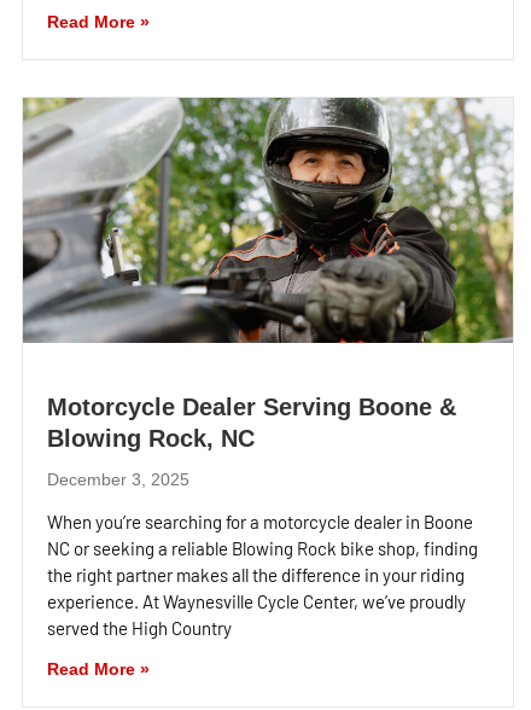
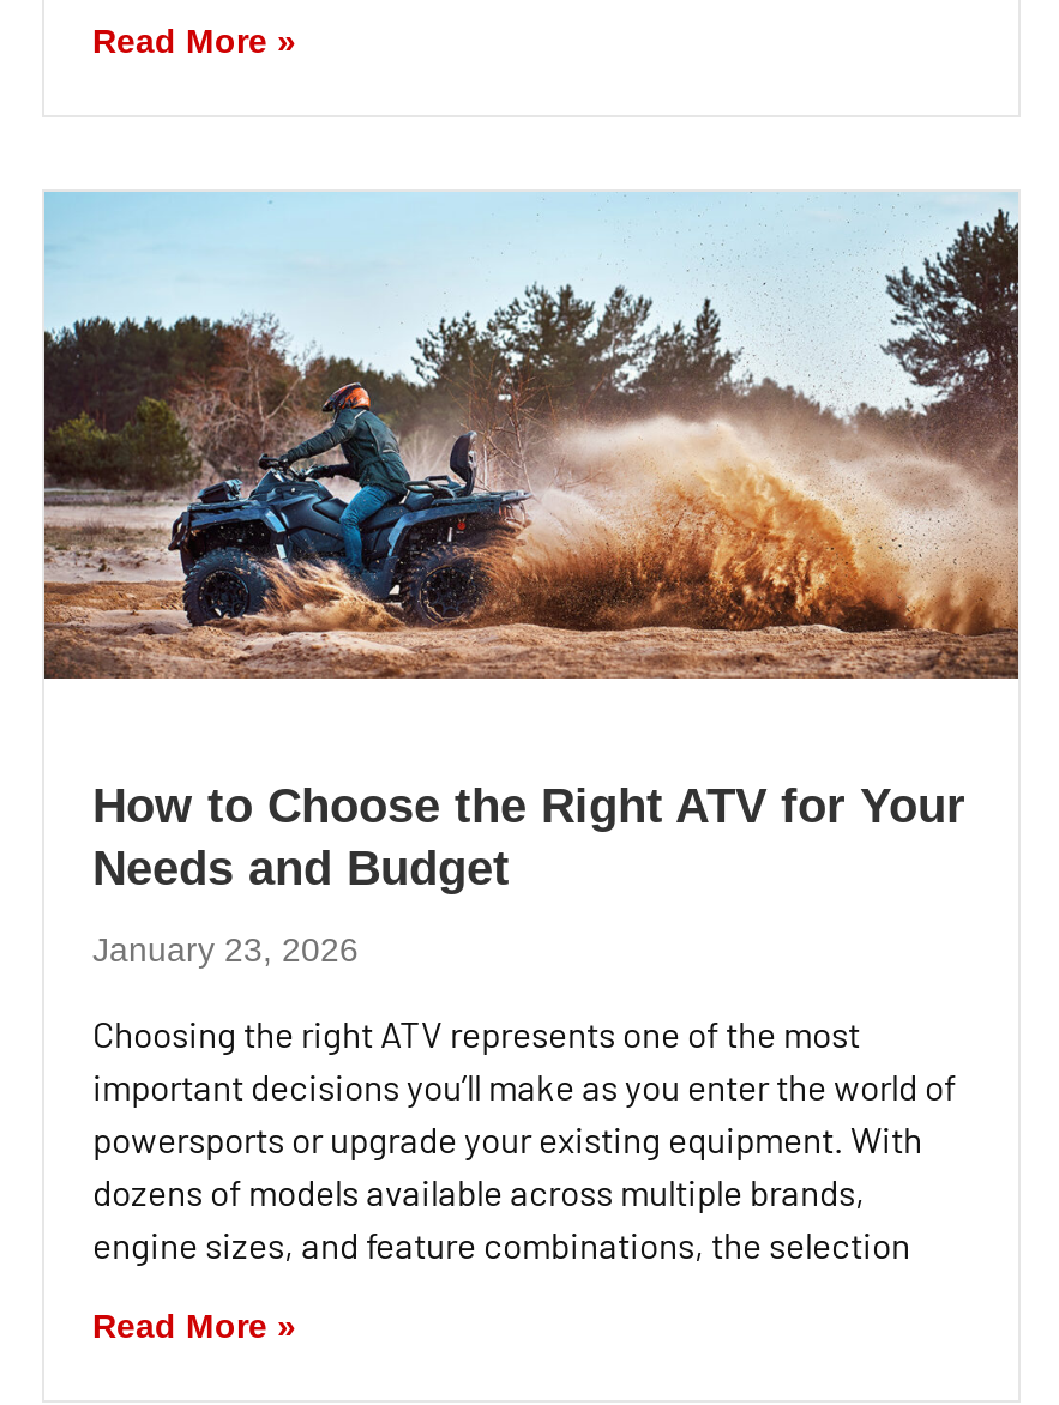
[22,97,513,344] [image] -> [42,189,1021,681] [image]
[47,394,456,452] Motorcycle Dealer Serving Boone & | Blowing Rock, NC -> [92,780,965,895] How to Choose the Right ATV for Your | Needs and Budget
[47,470,189,490] December 3, 2025 -> [92,931,359,970] January 23, 2026
[47,511,478,639] When you’re searching for a motorcycle dealer in Boone | NC or seeking a reliable Blowing Rock bike shop, finding | the right partner makes all the difference in your riding | experience. At Waynesville Cycle Center, we’ve proudly | served the High Country -> [92,1013,956,1267] Choosing the right ATV represents one of the most | important decisions you’ll make as you enter the world of | powersports or upgrade your existing equipment. With | dozens of models available across multiple brands, | engine sizes, and feature combinations, the selection

